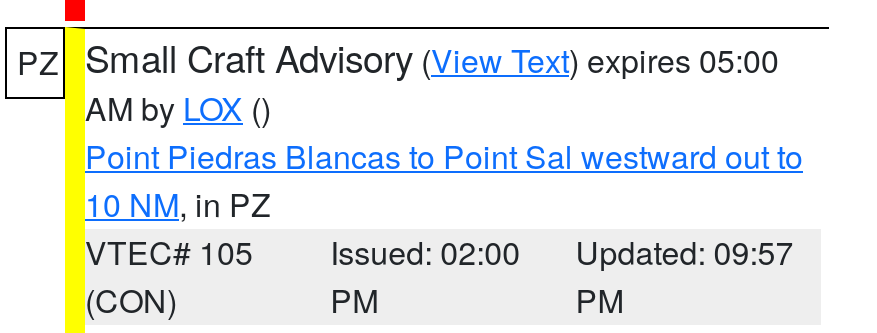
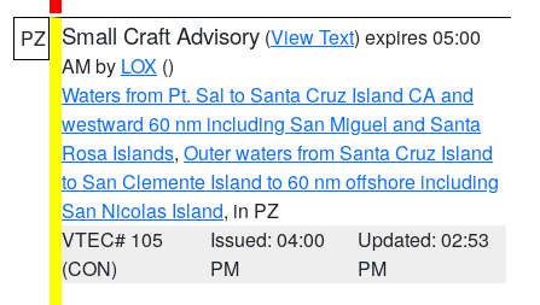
[85,133,803,227] Point Piedras Blancas to Point Sal westward out to | 10 NM, in PZ -> [62,81,499,224] Waters from Pt. Sal to Santa Cruz Island CA and | westward 60 nm including San Miguel and Santa | Rosa Islands, Outer waters from Santa Cruz Island | to San Clemente Island to 60 nm offshore including | San Nicolas Island, in PZ
[330,229,520,275] Issued: 02:00 -> [210,225,324,253] Issued: 04:00
[575,229,793,275] Updated: 09:57 -> [358,225,490,253] Updated: 02:53

